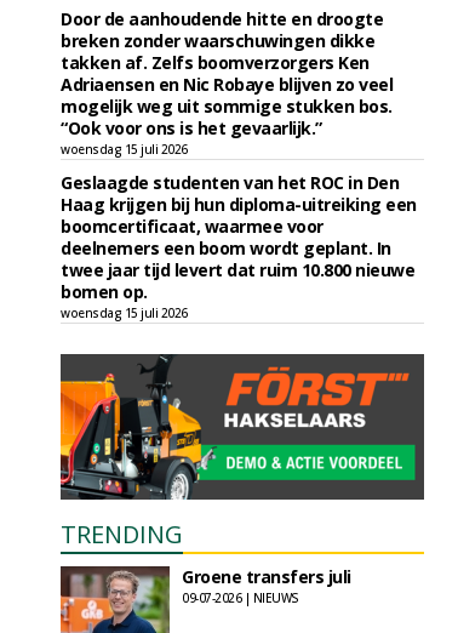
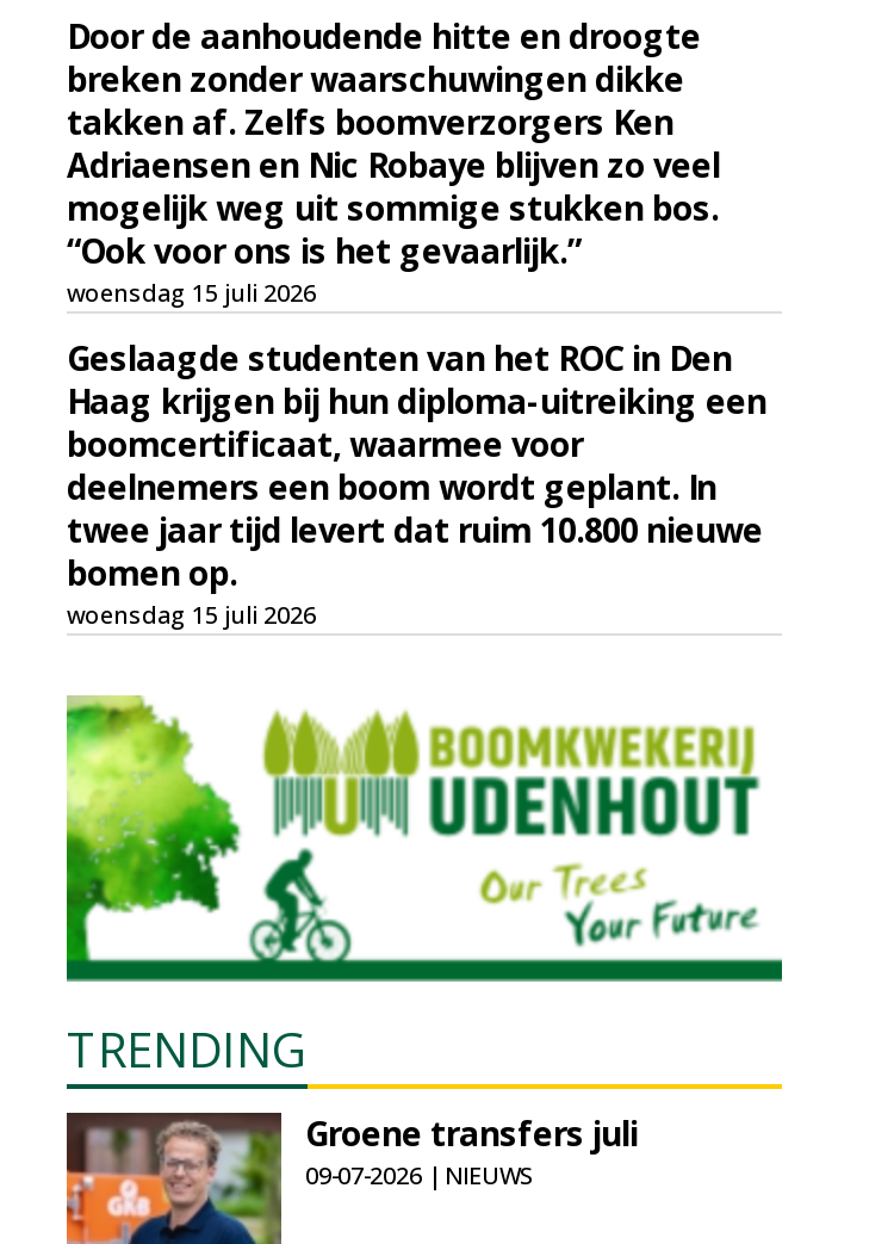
[59,353,425,501] [image] -> [64,693,784,984] [image]

